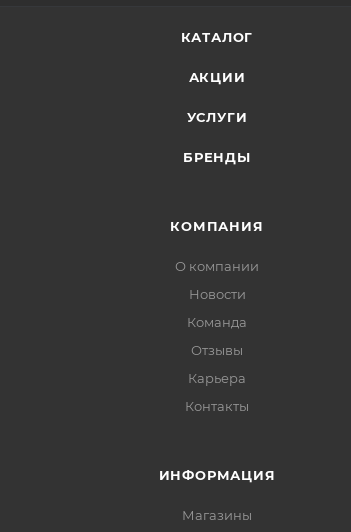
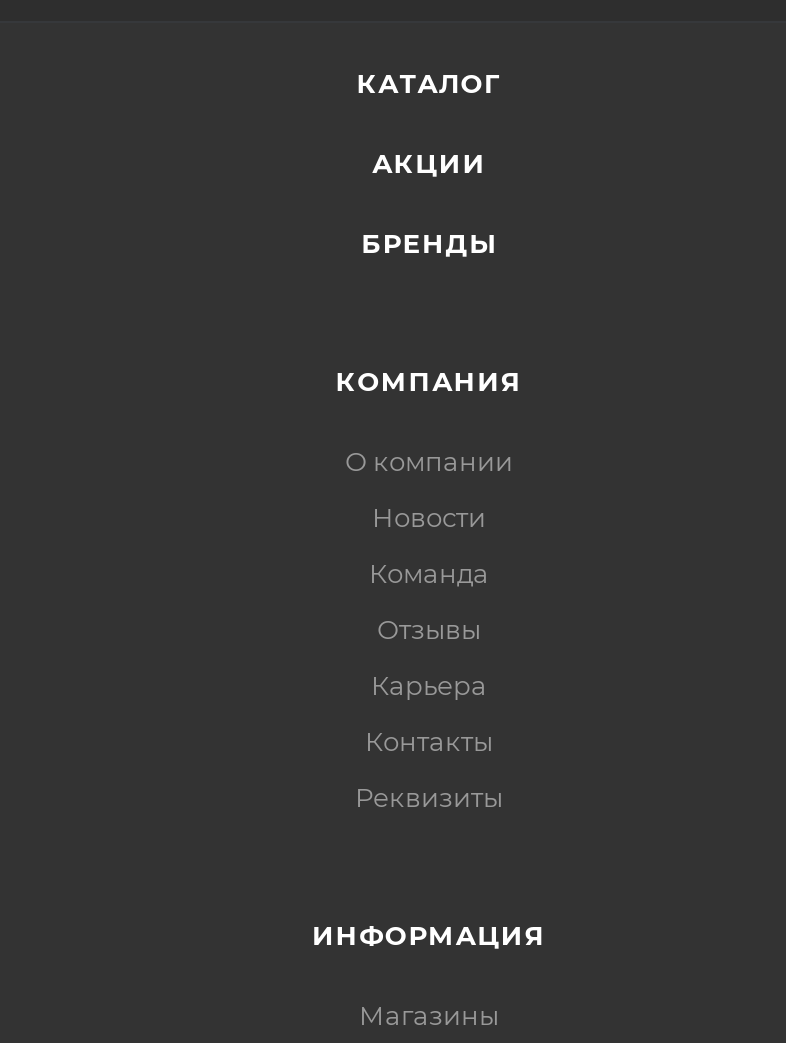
[187,109,247,125] УСЛУГИ -> none
moved [170,149,264,414] -> [336,227,522,757]: БРЕНДЫ | КОМПАНИЯ | О компании | Новости | Команда | Отзывы | Карьера | Контакты
none -> [355,781,503,813] Реквизиты

